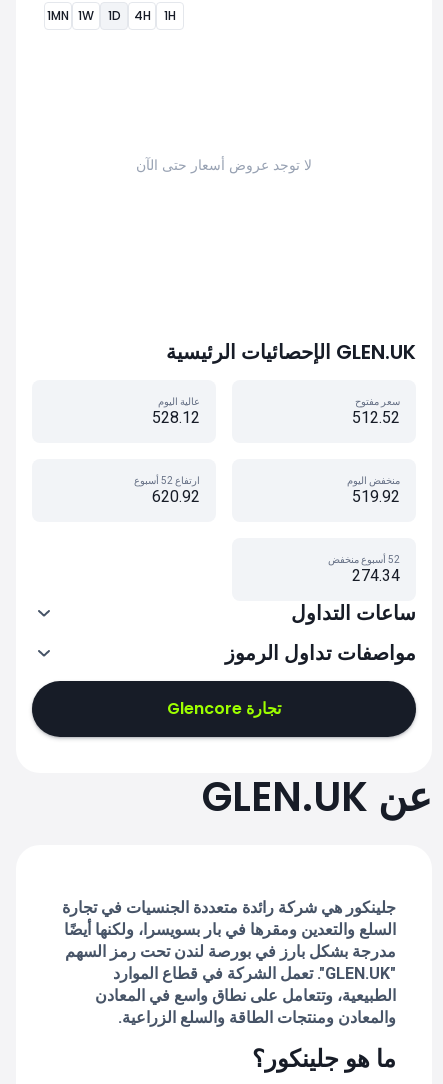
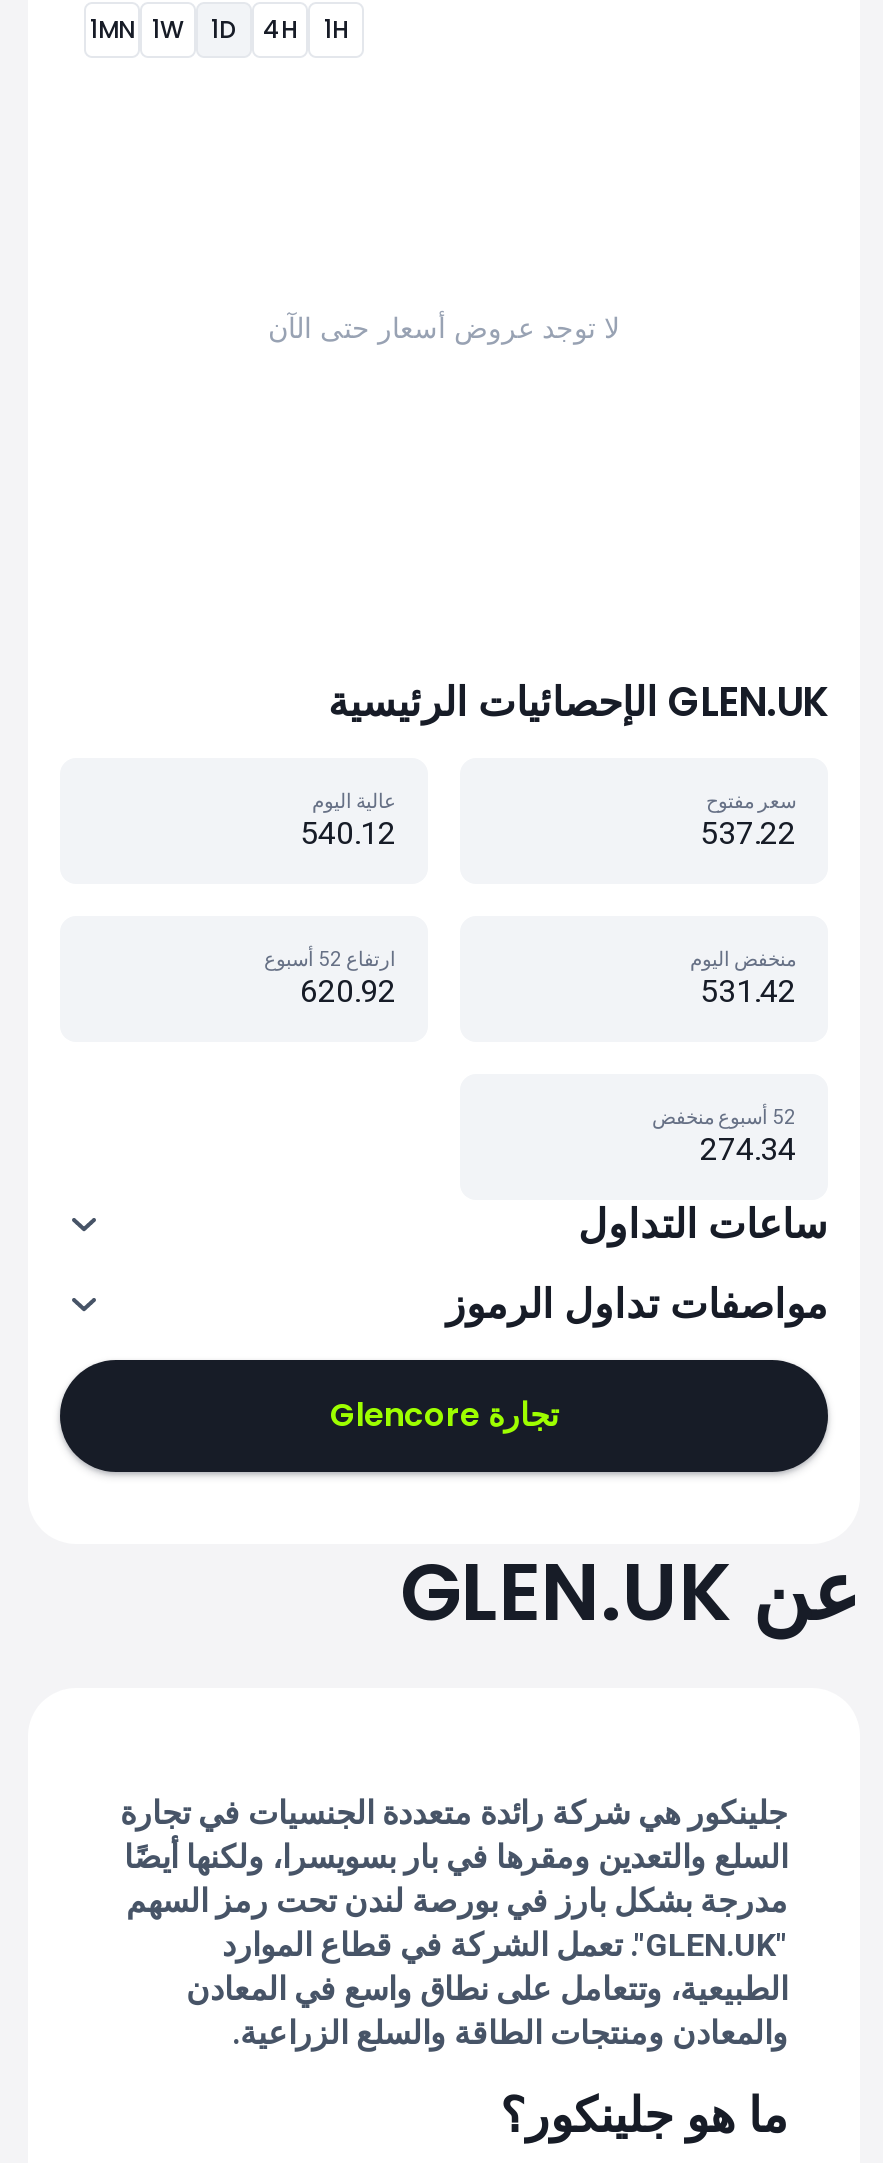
[152,408,200,427] 528.12 -> [300,814,396,852] 540.12
[352,408,400,427] 512.52 -> [700,814,796,852] 537.22
[352,487,400,506] 519.92 -> [700,972,796,1010] 531.42

